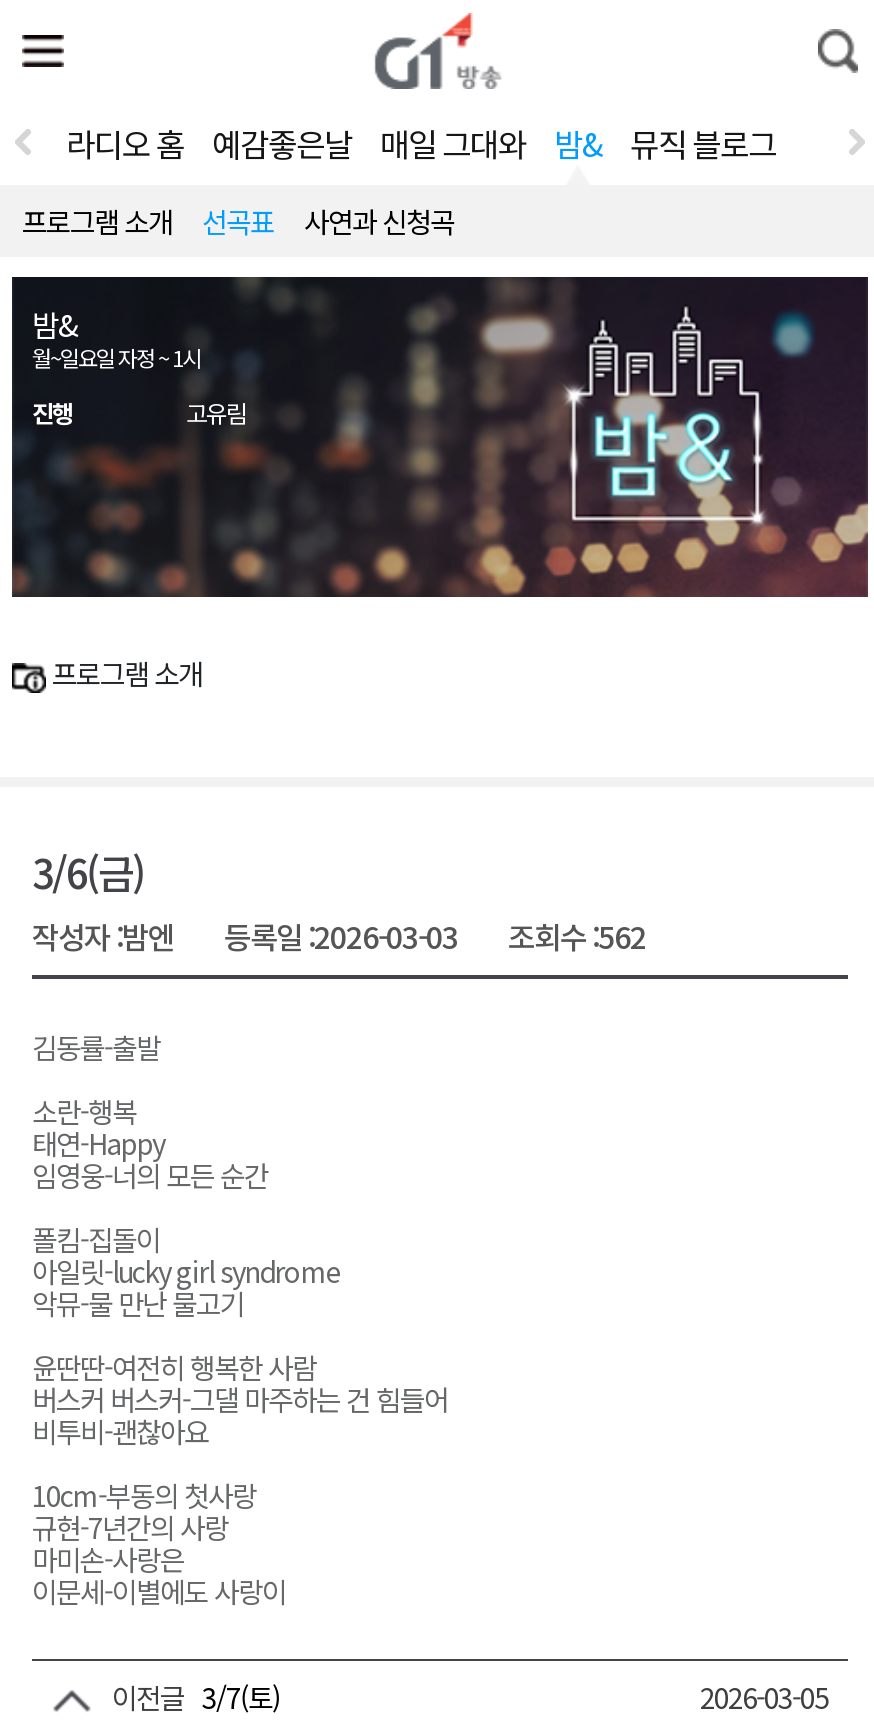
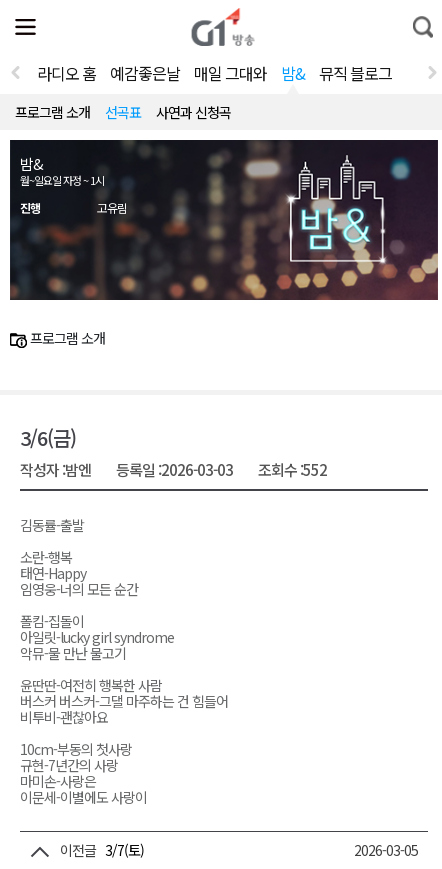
[32,914,646,956] 작성자 : 밤엔 등록일 : 2026-03-03 조회수 : 562 -> [20,459,327,480] 작성자 : 밤엔 등록일 : 2026-03-03 조회수 : 552

